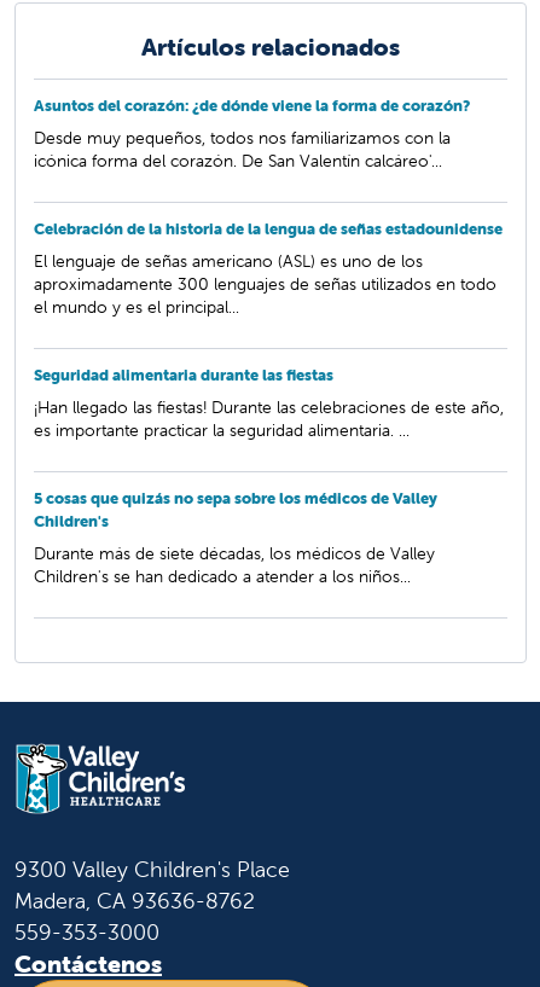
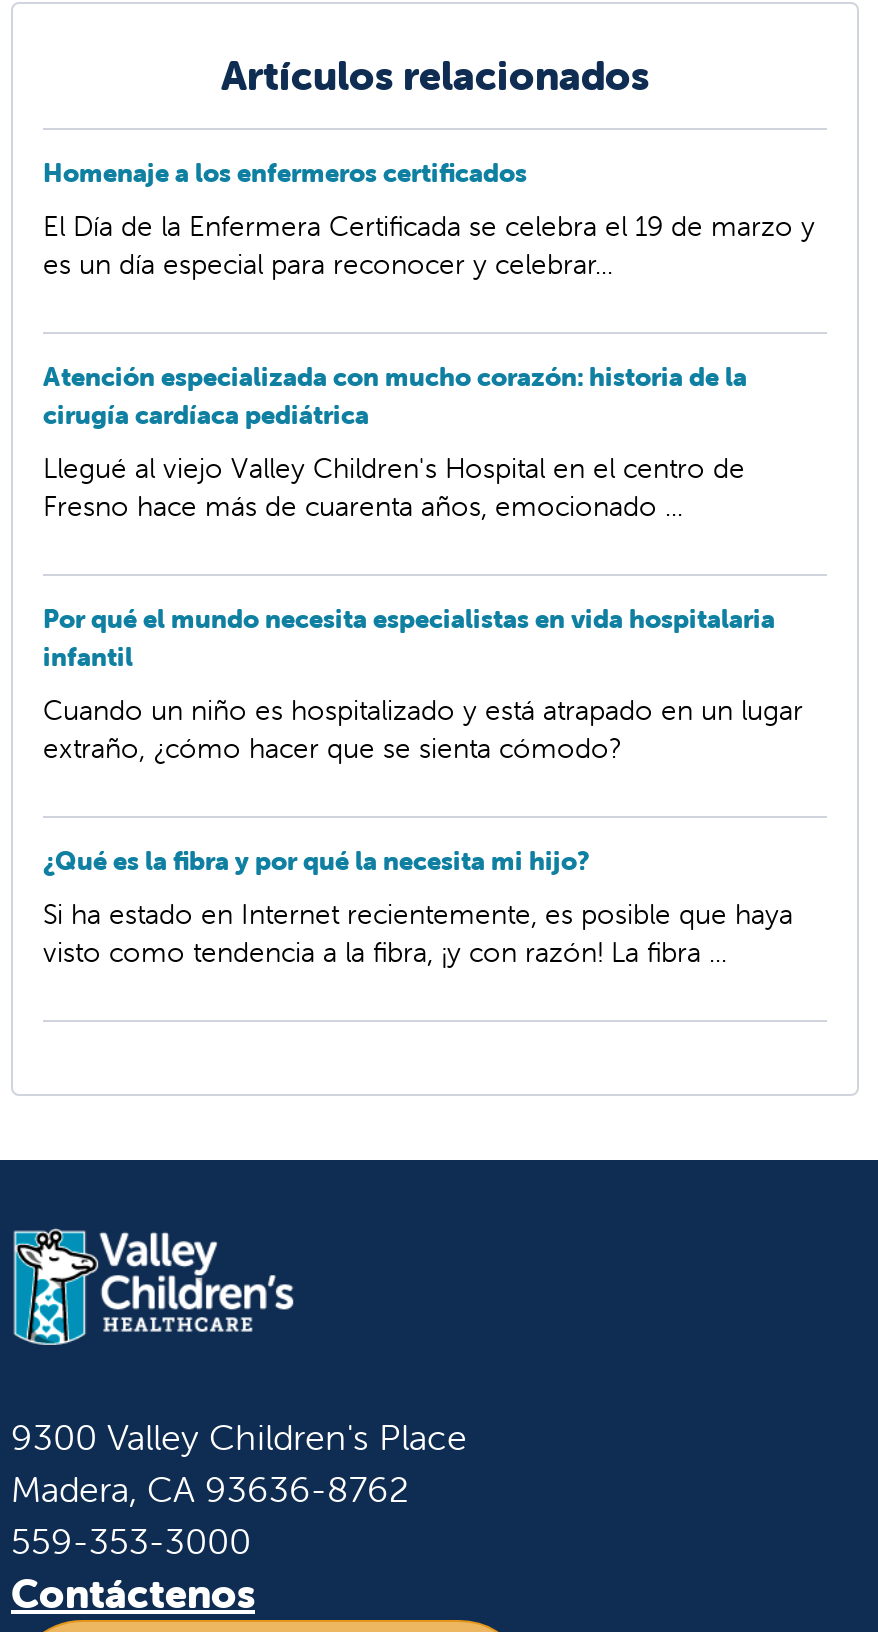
[34,95,470,115] Asuntos del corazón: ¿de dónde viene la forma de corazón? -> [43,155,527,189] Homenaje a los enfermeros certificados
[34,126,451,171] Desde muy pequeños, todos nos familiarizamos con la | icónica forma del corazón. De San Valentín calcáreo'... -> [43,207,815,281] El Día de la Enfermera Certificada se celebra el 19 de marzo y | es un día especial para reconocer y celebrar...
[34,218,503,239] Celebración de la historia de la lengua de señas estadounidense -> [43,359,747,431] Atención especializada con mucho corazón: historia de la | cirugía cardíaca pediátrica
[34,249,497,317] El lenguaje de señas americano (ASL) es uno de los | aproximadamente 300 lenguajes de señas utilizados en todo | el mundo y es el principal... -> [43,449,745,523] Llegué al viejo Valley Children's Hospital en el centro de | Fresno hace más de cuarenta años, emocionado ...
[34,364,333,385] Seguridad alimentaria durante las fiestas -> [43,601,775,673] Por qué el mundo necesita especialistas en vida hospitalaria | infantil
[34,396,504,440] ¡Han llegado las fiestas! Durante las celebraciones de este año, | es importante practicar la seguridad alimentaria. ... -> [43,691,803,765] Cuando un niño es hospitalizado y está atrapado en un lugar | extraño, ¿cómo hacer que se sienta cómodo?
[34,487,437,531] 5 cosas que quizás no sepa sobre los médicos de Valley | Children's -> [43,843,589,877] ¿Qué es la fibra y por qué la necesita mi hijo?
[34,542,435,587] Durante más de siete décadas, los médicos de Valley | Children's se han dedicado a atender a los niños... -> [43,895,793,969] Si ha estado en Internet recientemente, es posible que haya | visto como tendencia a la fibra, ¡y con razón! La fibra ...

